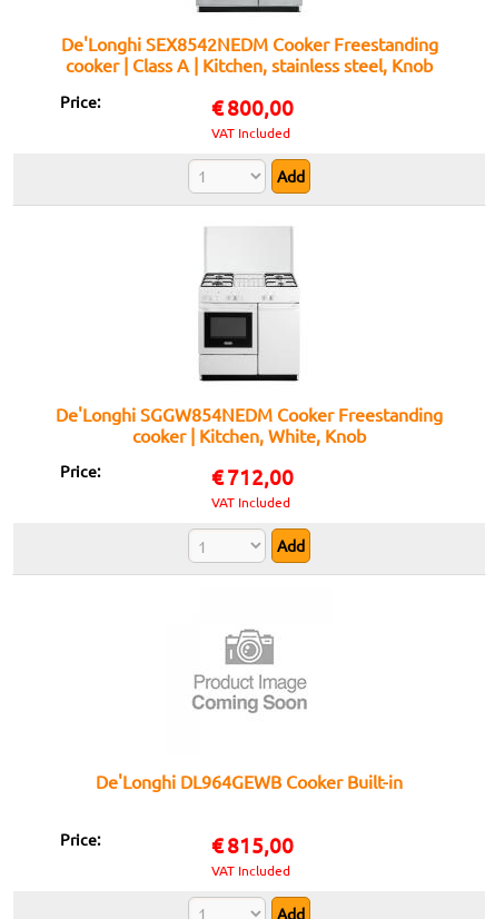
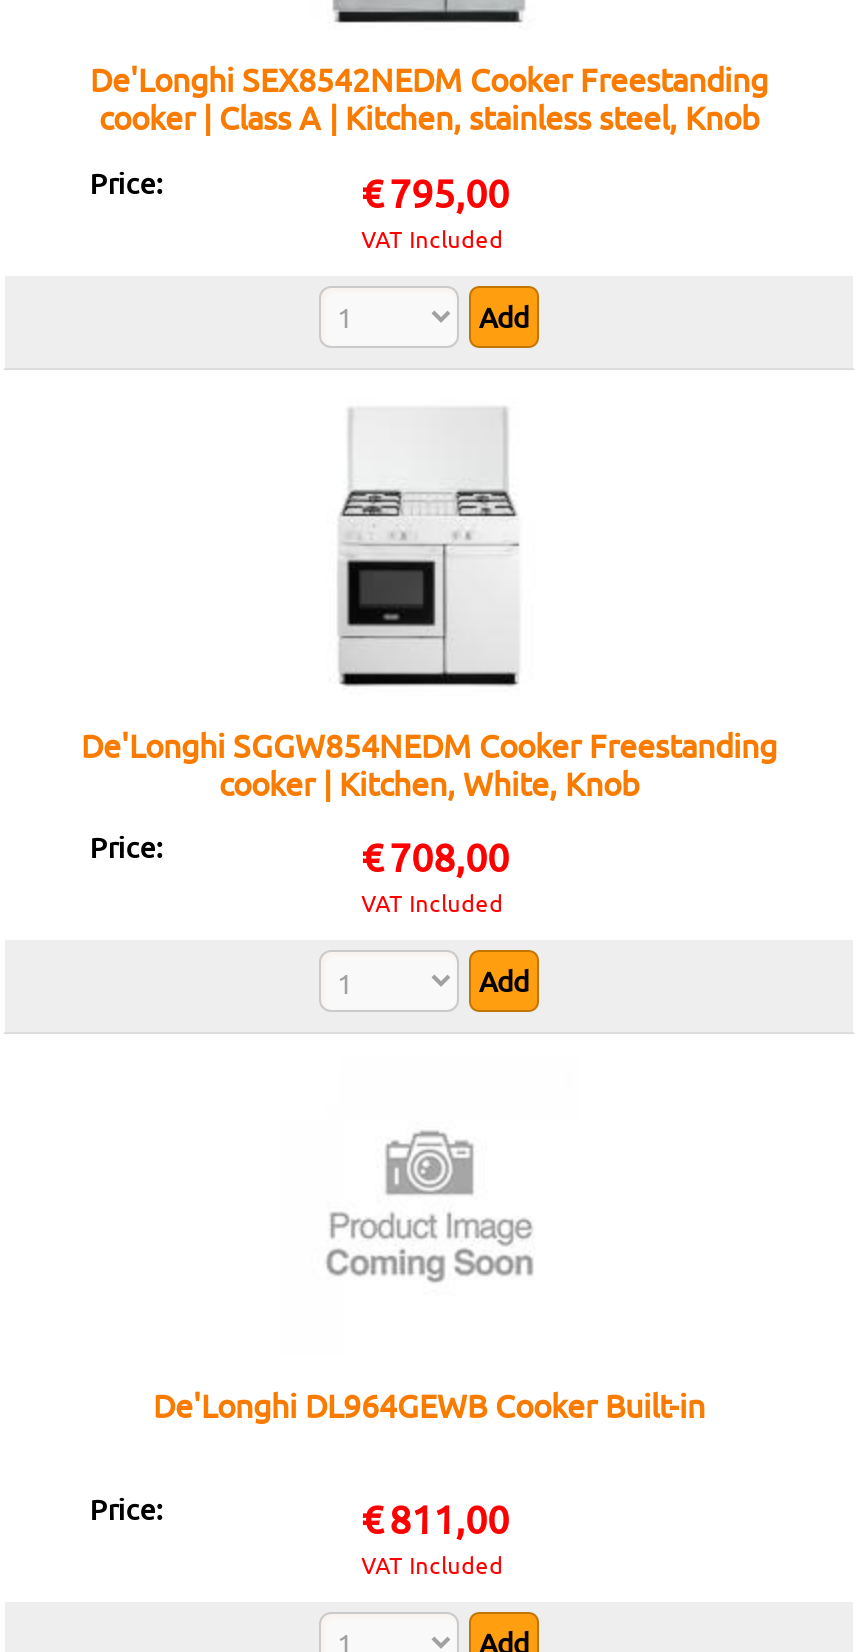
[211,93,294,120] € 800,00 -> [361,167,509,215] € 795,00
[211,463,294,490] € 712,00 -> [361,832,509,880] € 708,00
[211,831,294,858] € 815,00 -> [361,1494,509,1542] € 811,00

